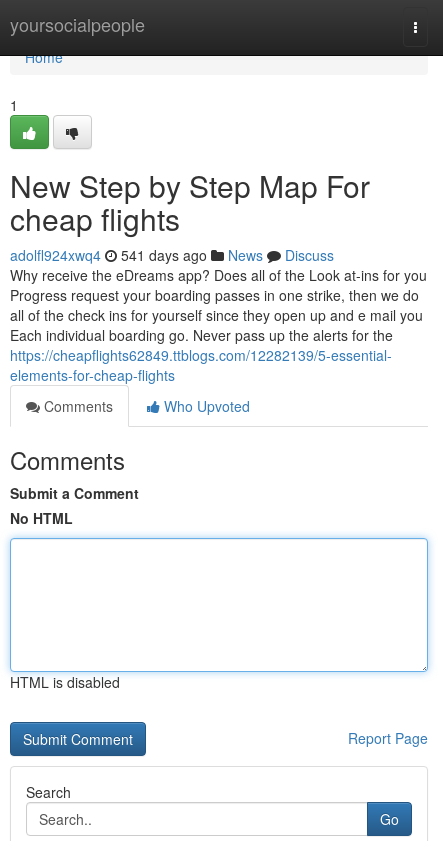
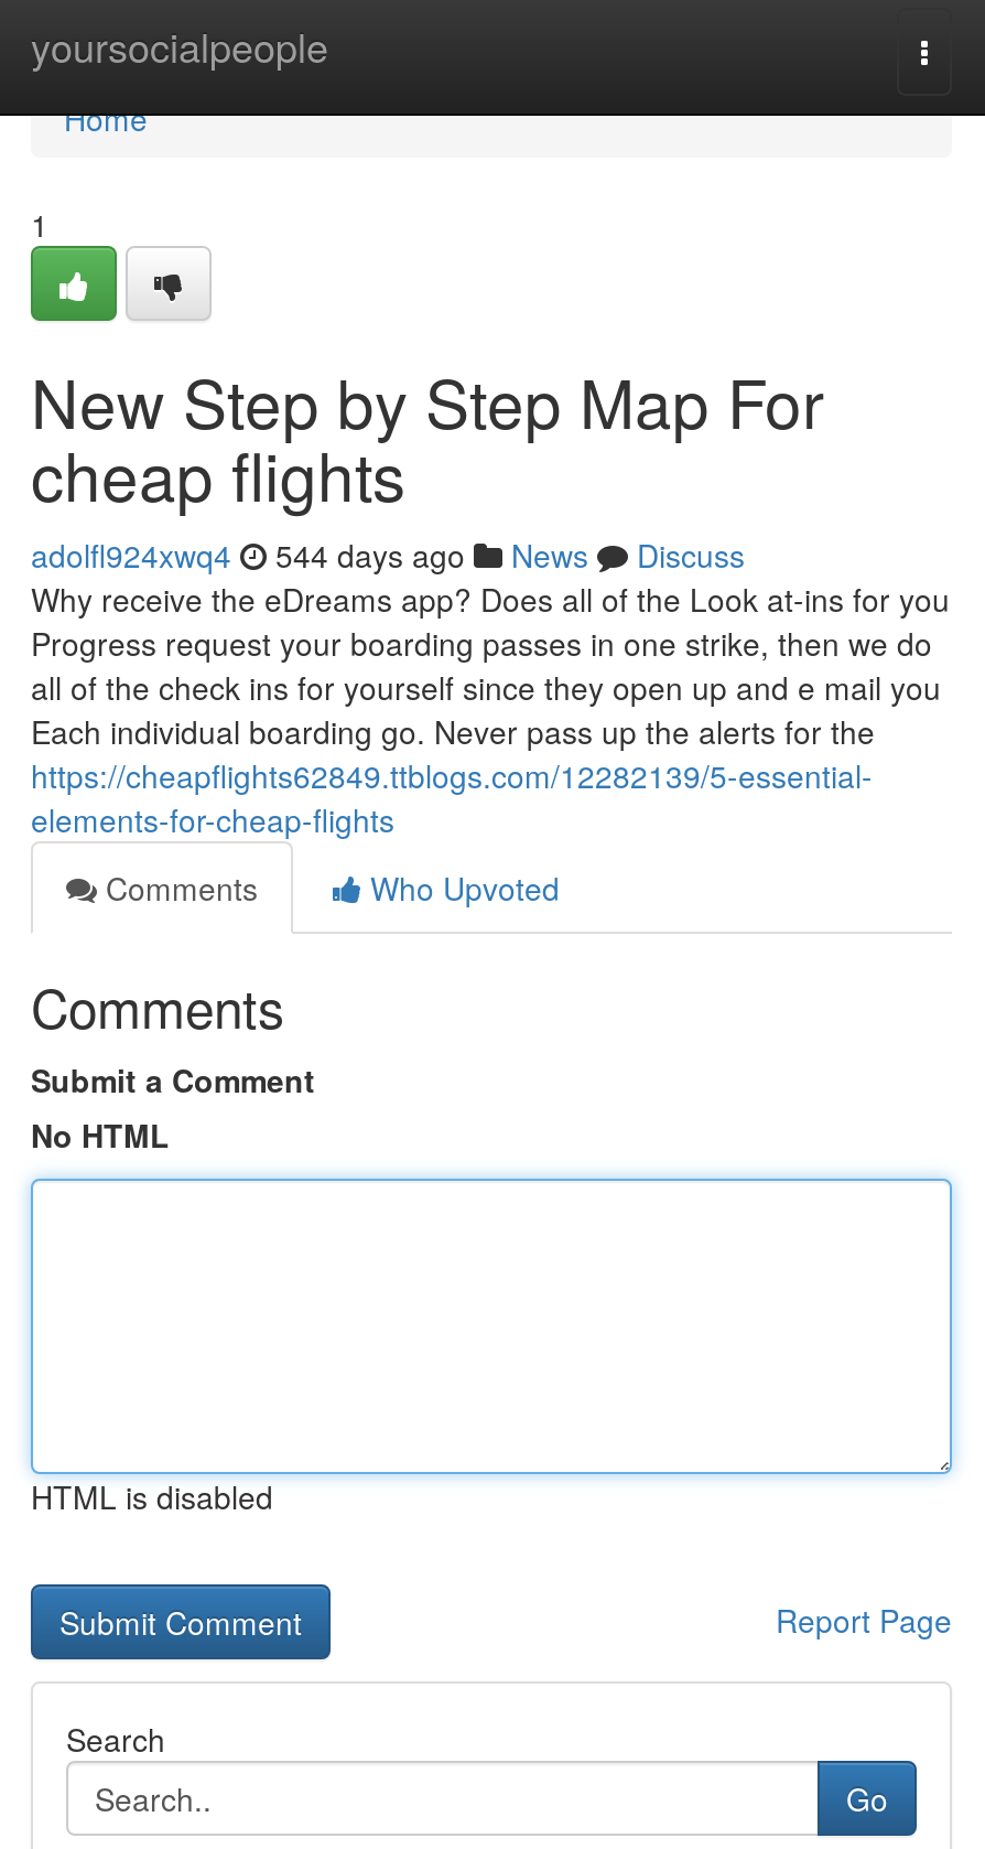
[10,245,334,265] adolfl924xwq4 541 days ago News Discuss -> [31,533,745,577] adolfl924xwq4 544 days ago News Discuss

